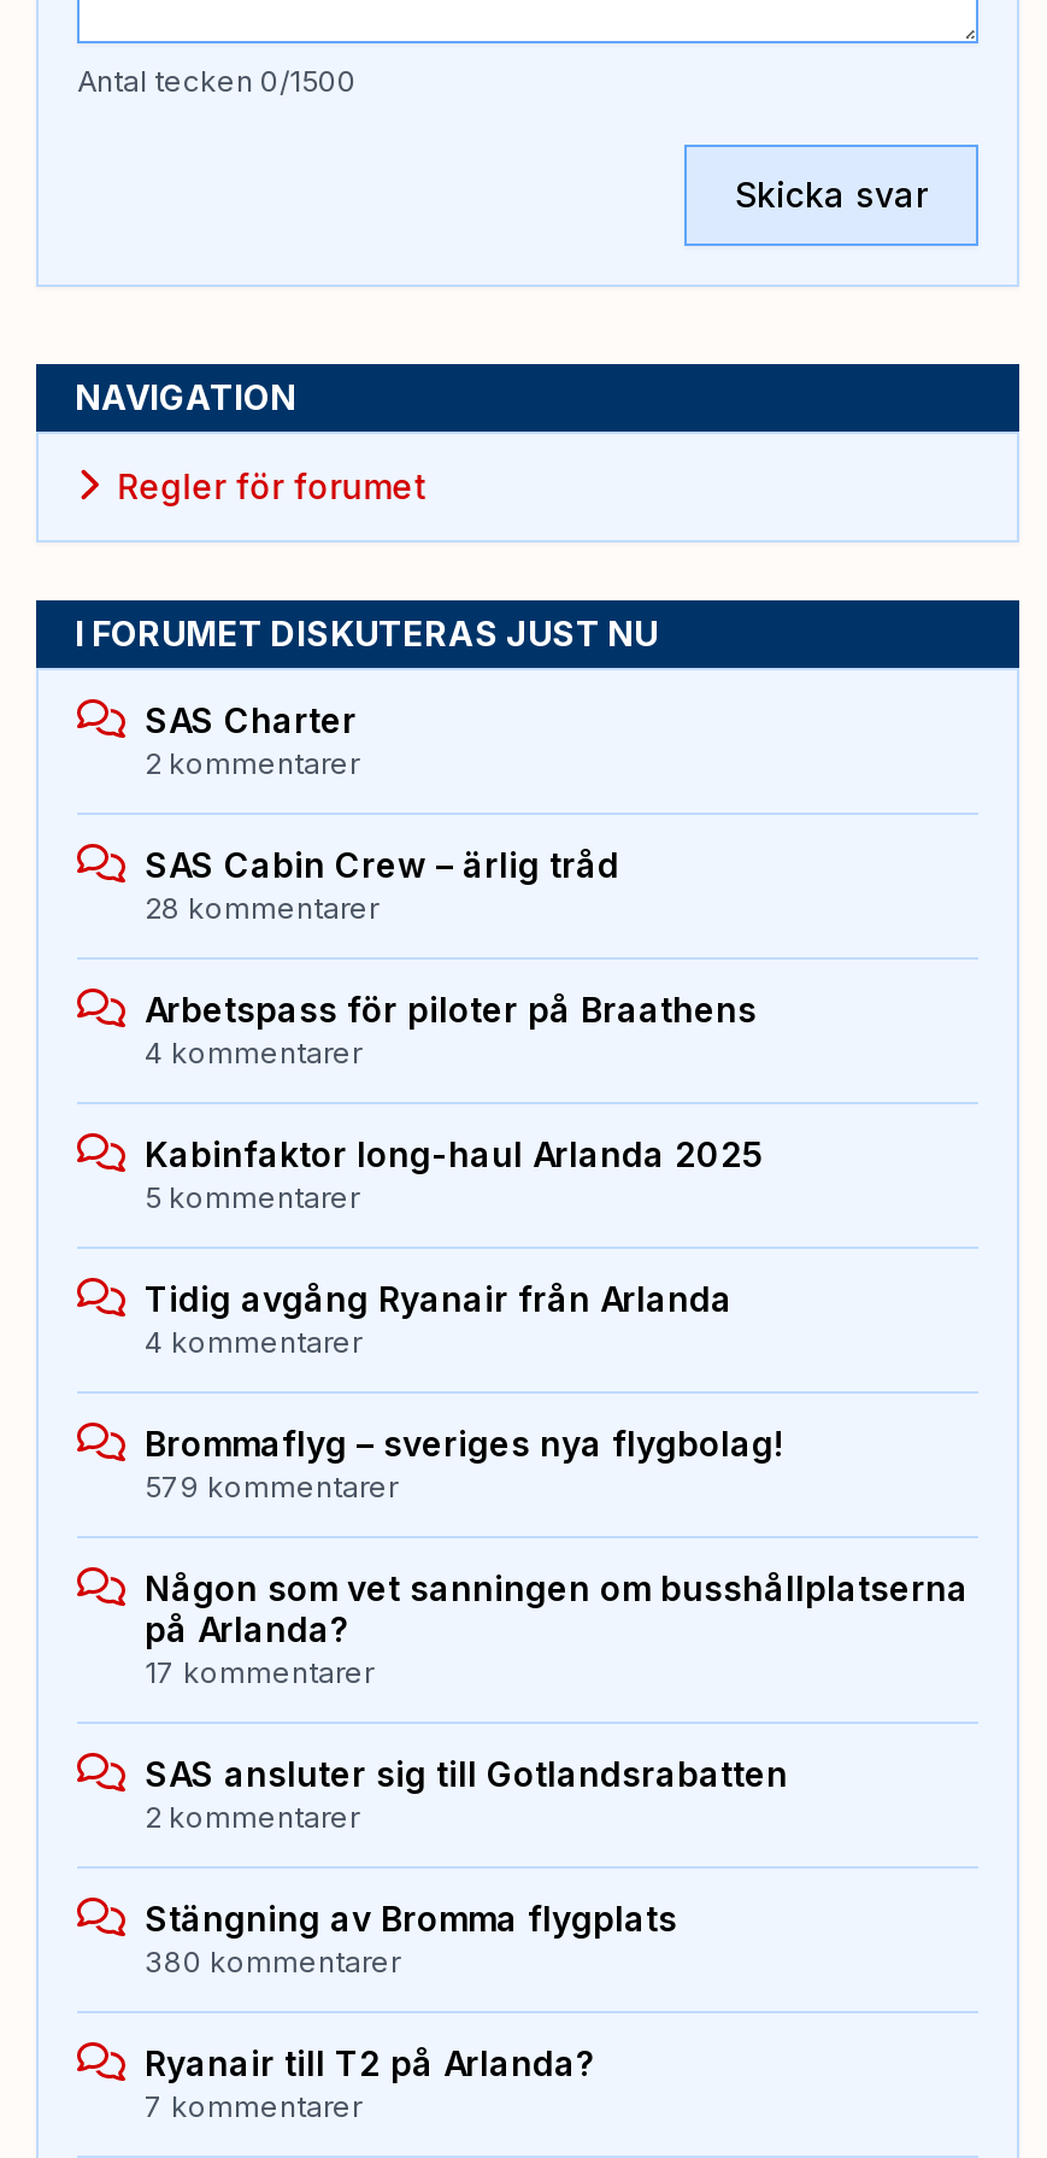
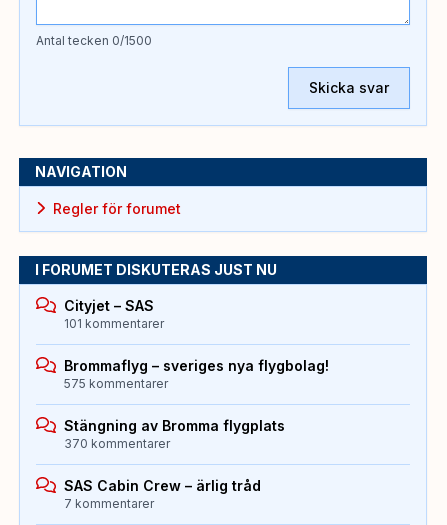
[145,699,764,1359] SAS Charter | 2 kommentarer | 28 kommentarer | Arbetspass för piloter på Braathens | 4 kommentarer | Kabinfaktor long-haul Arlanda 2025 | 5 kommentarer | Tidig avgång Ryanair från Arlanda | 4 kommentarer -> [64,297,164,331] Cityjet – SAS | 101 kommentarer
moved [145,843,619,884] -> [64,477,261,494]: SAS Cabin Crew – ärlig tråd
[145,1468,969,1834] 579 kommentarer | Någon som vet sanningen om busshållplatserna | på Arlanda? | 17 kommentarer | SAS ansluter sig till Gotlandsrabatten | 2 kommentarer -> [64,376,168,391] 575 kommentarer
[145,1943,400,1979] 380 kommentarer -> [64,436,170,451] 370 kommentarer
[145,2042,595,2083] Ryanair till T2 på Arlanda? -> none

